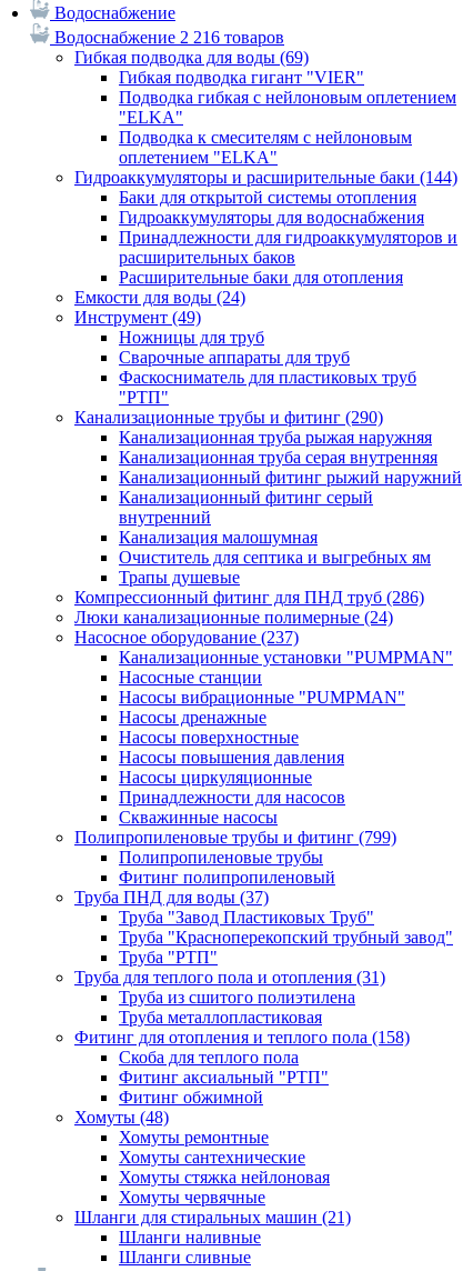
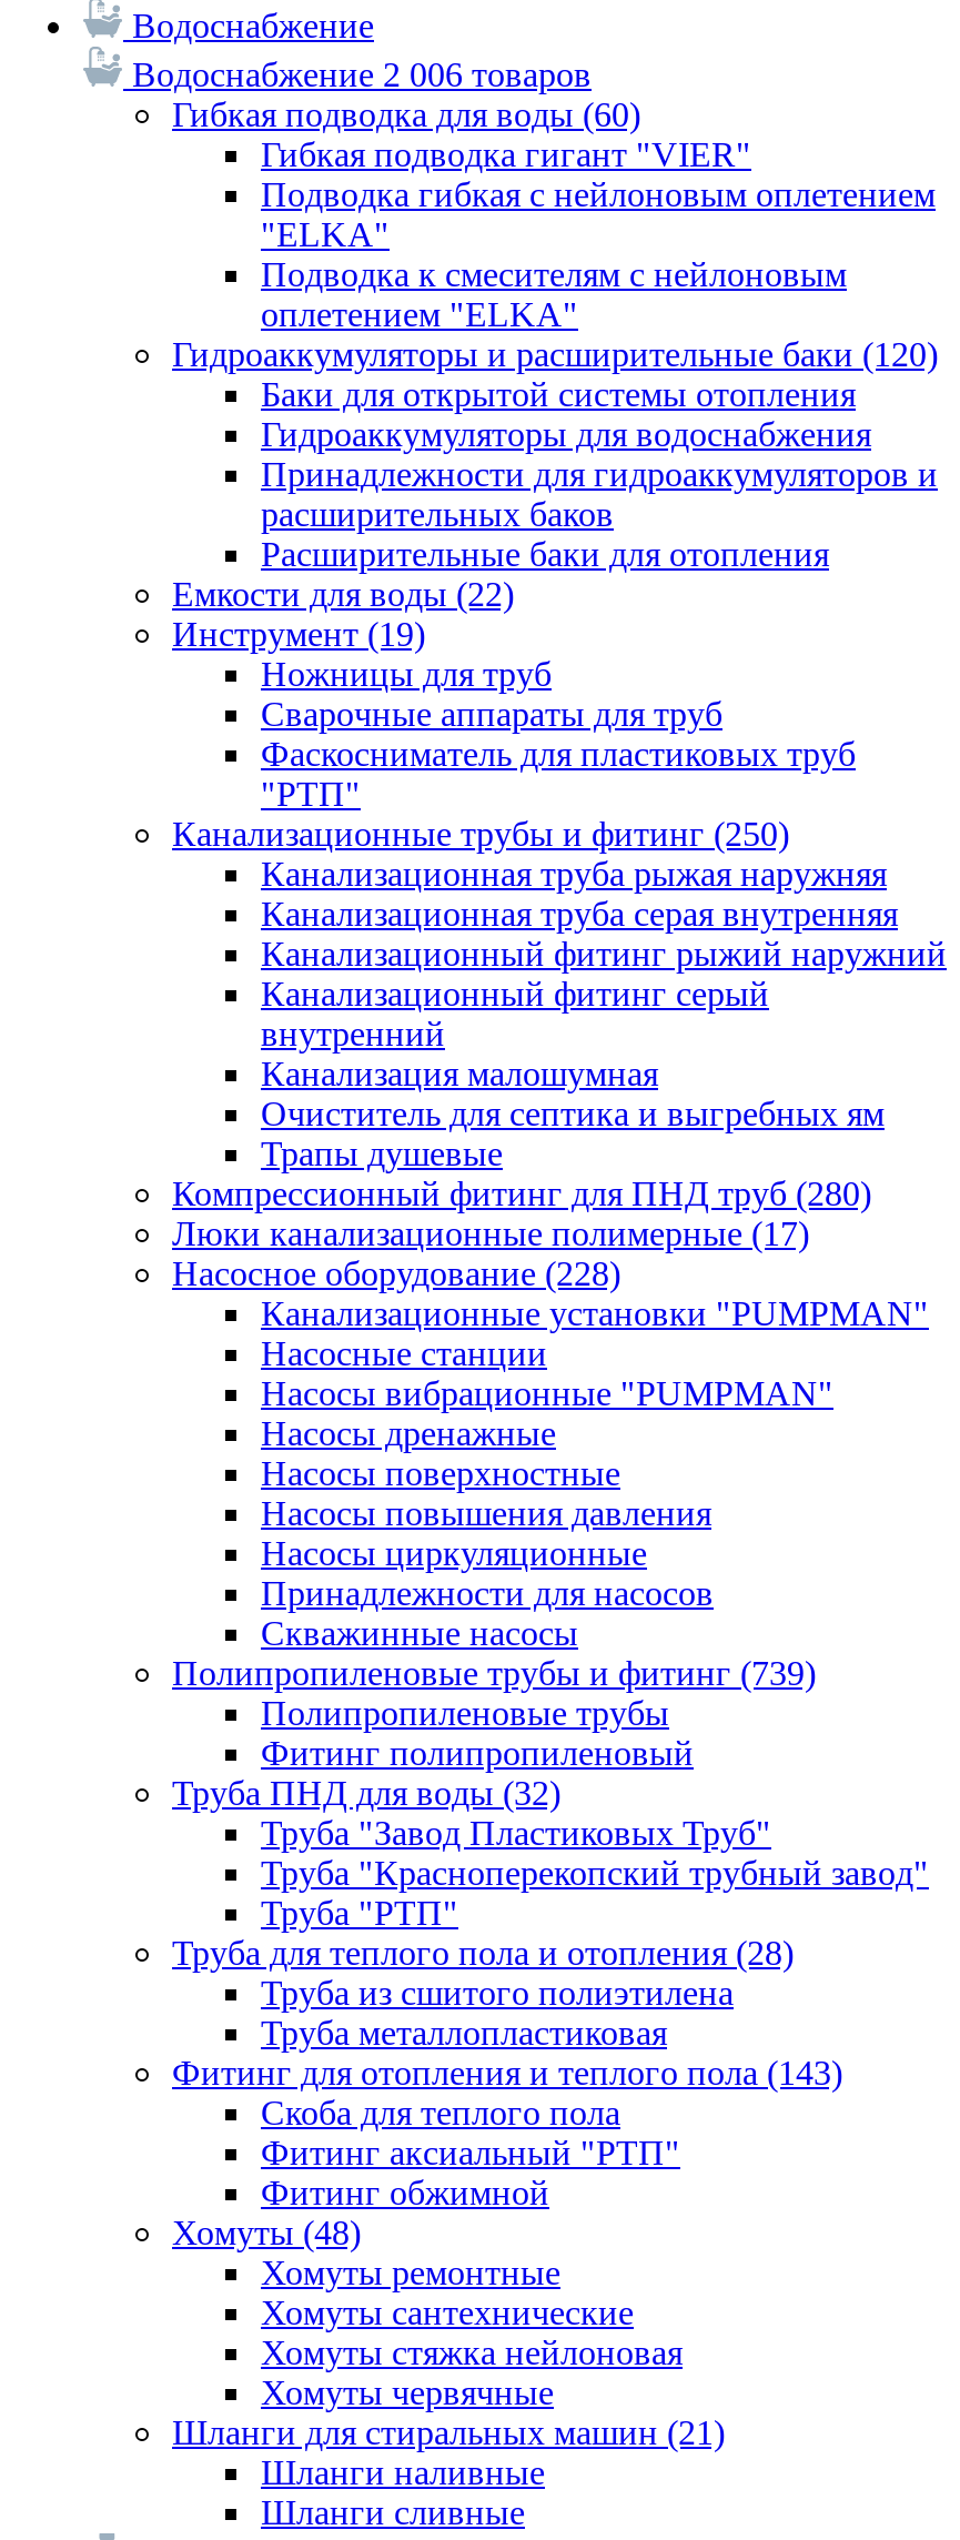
[50,28,284,47] Водоснабжение 2 216 товаров -> [123,56,592,93] Водоснабжение 2 006 товаров
[74,48,309,67] Гибкая подводка для воды (69) -> [172,95,640,133] Гибкая подводка для воды (60)
[74,168,457,187] Гидроаккумуляторы и расширительные баки (144) -> [172,335,938,373] Гидроаккумуляторы и расширительные баки (120)
[74,288,245,307] Емкости для воды (24) -> [172,575,514,613] Емкости для воды (22)
[74,308,201,327] Инструмент (49) -> [172,615,425,653] Инструмент (19)
[74,408,383,427] Канализационные трубы и фитинг (290) -> [172,815,789,853] Канализационные трубы и фитинг (250)
[74,588,424,607] Компрессионный фитинг для ПНД труб (286) -> [172,1175,871,1212] Компрессионный фитинг для ПНД труб (280)
[74,608,393,627] Люки канализационные полимерные (24) -> [172,1214,809,1252] Люки канализационные полимерные (17)
[74,628,299,647] Насосное оборудование (237) -> [172,1254,620,1292] Насосное оборудование (228)
[74,828,396,847] Полипропиленовые трубы и фитинг (799) -> [172,1654,816,1692] Полипропиленовые трубы и фитинг (739)
[74,888,269,907] Труба ПНД для воды (37) -> [172,1774,560,1812] Труба ПНД для воды (32)
[74,968,385,987] Труба для теплого пола и отопления (31) -> [172,1934,794,1972] Труба для теплого пола и отопления (28)
[74,1028,410,1047] Фитинг для отопления и теплого пола (158) -> [172,2054,842,2092] Фитинг для отопления и теплого пола (143)

